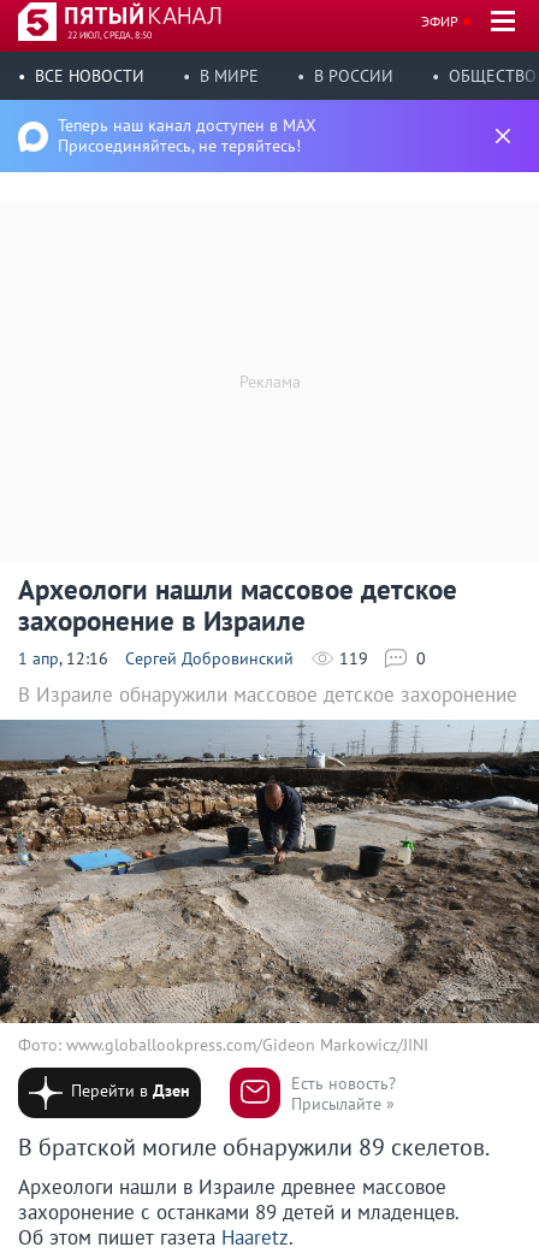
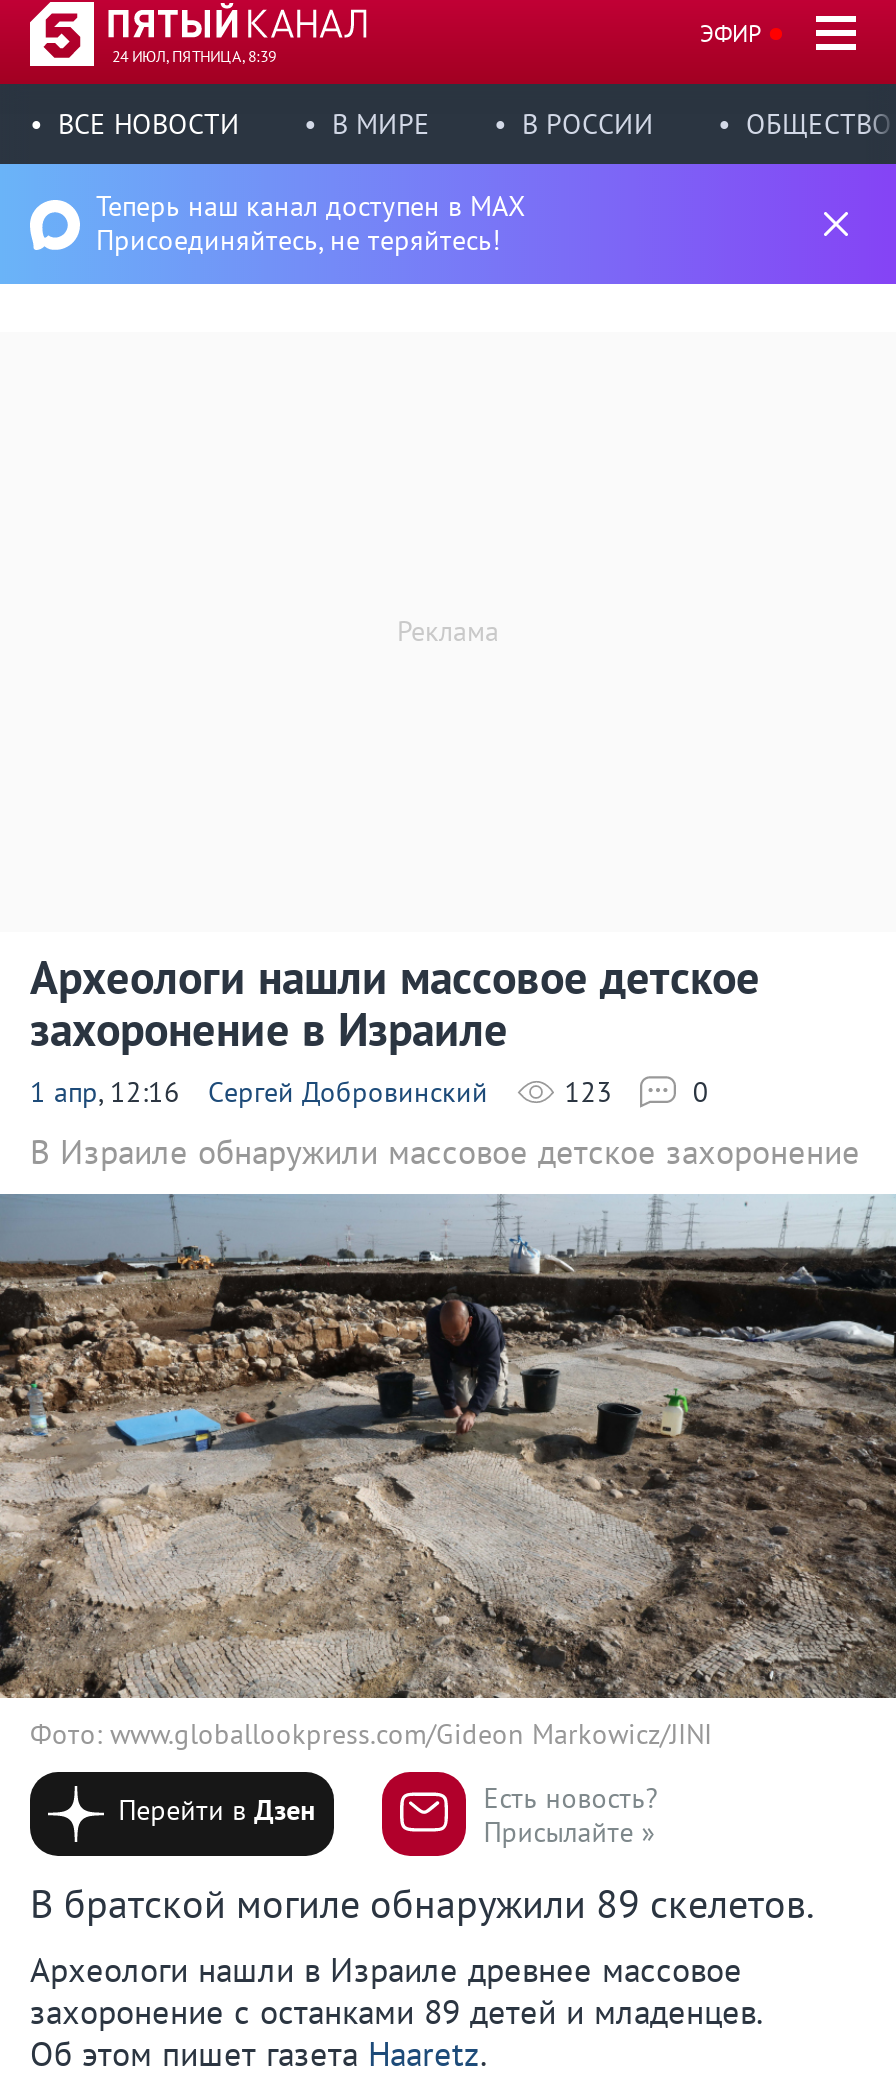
[67,29,152,41] 22 ИЮЛ, СРЕДА, 8:50 -> [112,46,276,66] 24 ИЮЛ, ПЯТНИЦА, 8:39
[340,648,368,669] 119 -> [564,1074,612,1110] 123

